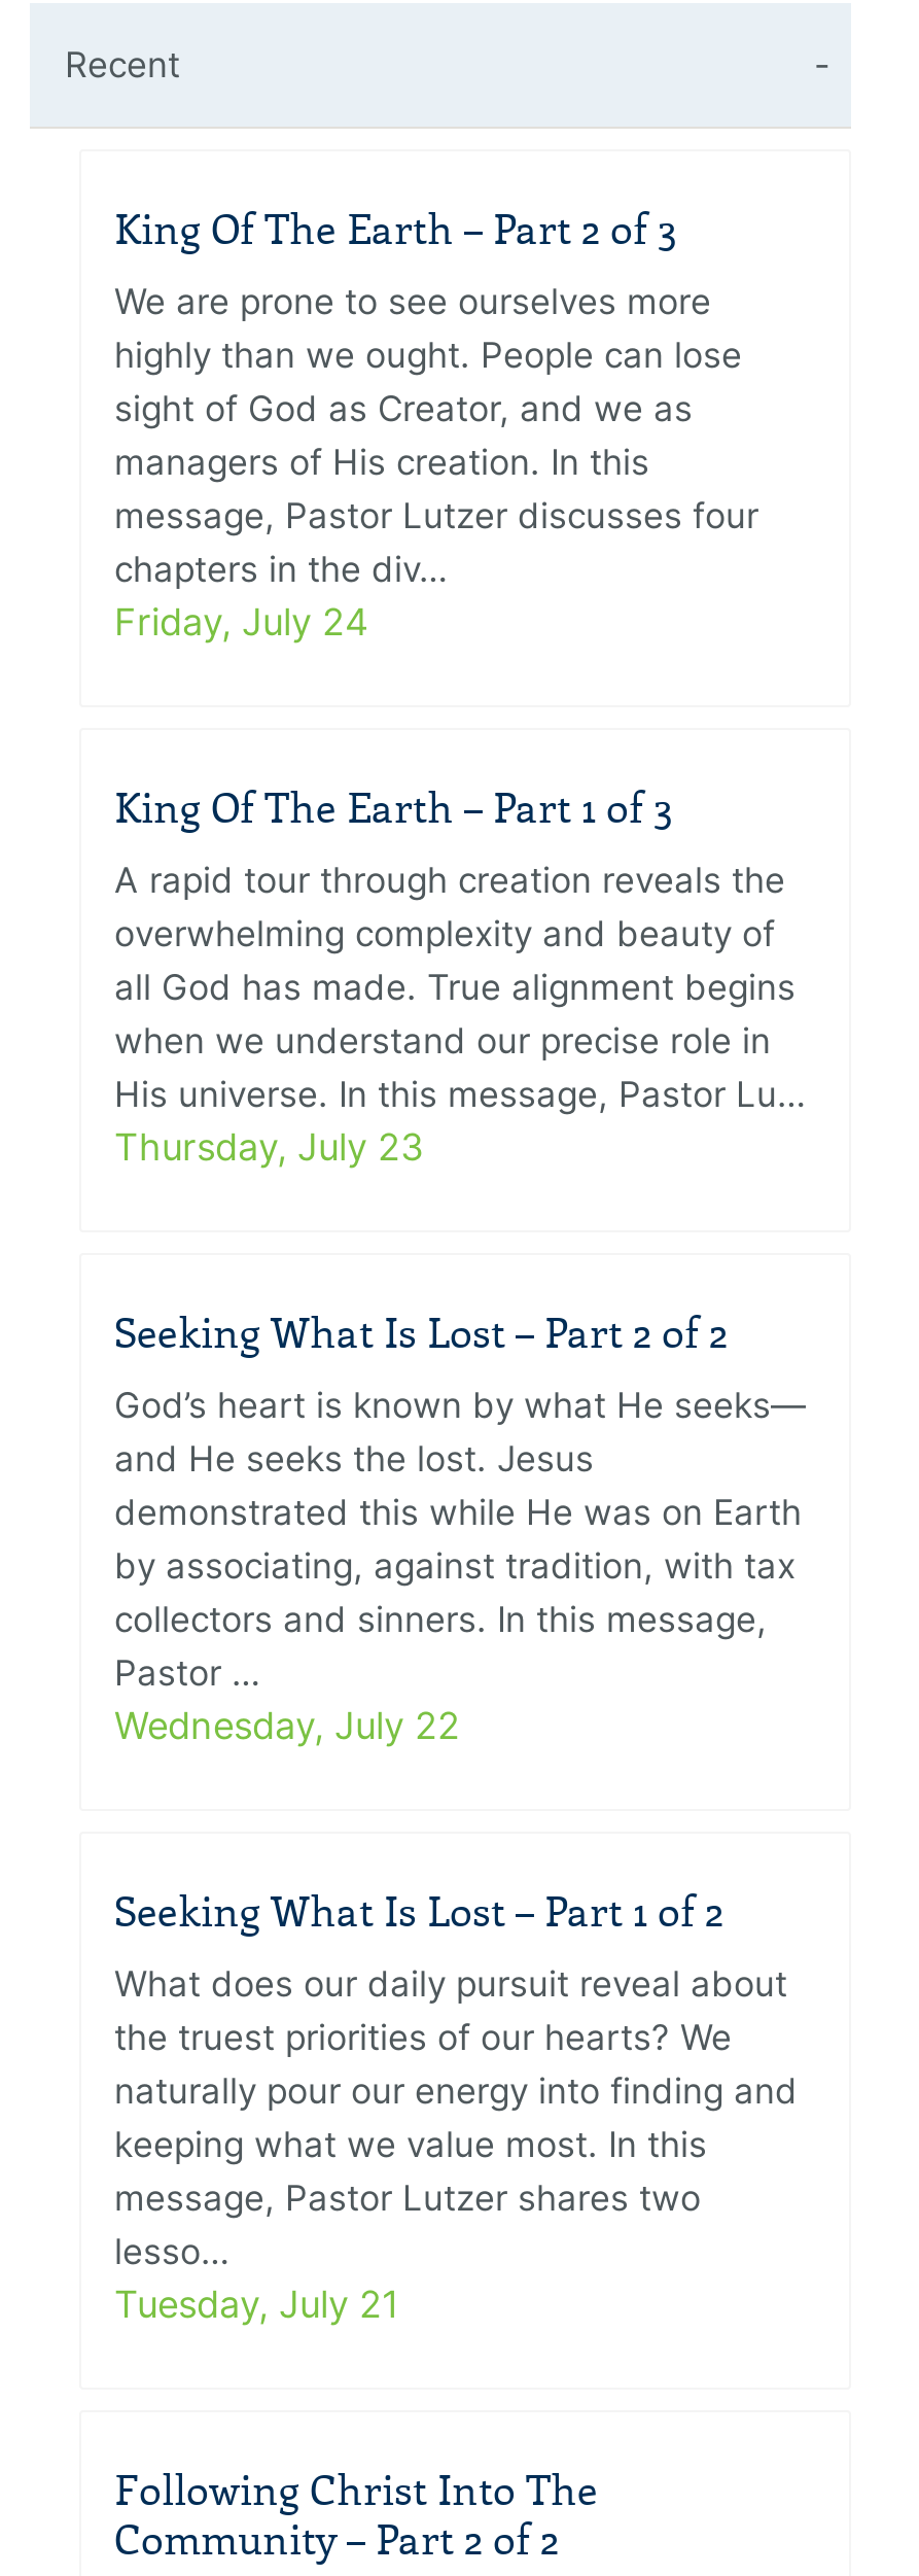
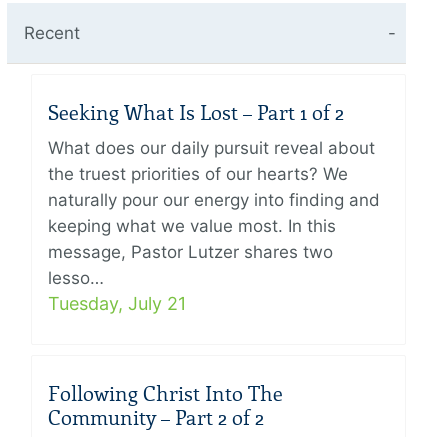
[114,206,758,644] King Of The Earth – Part 2 of 3 | We are prone to see ourselves more | highly than we ought. People can lose | sight of God as Creator, and we as | managers of His creation. In this | message, Pastor Lutzer discusses four | chapters in the div… | Friday, July 24 -> none
[114,784,806,1169] King Of The Earth – Part 1 of 3 | A rapid tour through creation reveals the | overwhelming complexity and beauty of | all God has made. True alignment begins | when we understand our precise role in | His universe. In this message, Pastor Lu… | Thursday, July 23 -> none
[114,1309,806,1748] Seeking What Is Lost – Part 2 of 2 | God’s heart is known by what He seeks— | and He seeks the lost. Jesus | demonstrated this while He was on Earth | by associating, against tradition, with tax | collectors and sinners. In this message, | Pastor … | Wednesday, July 22 -> none

